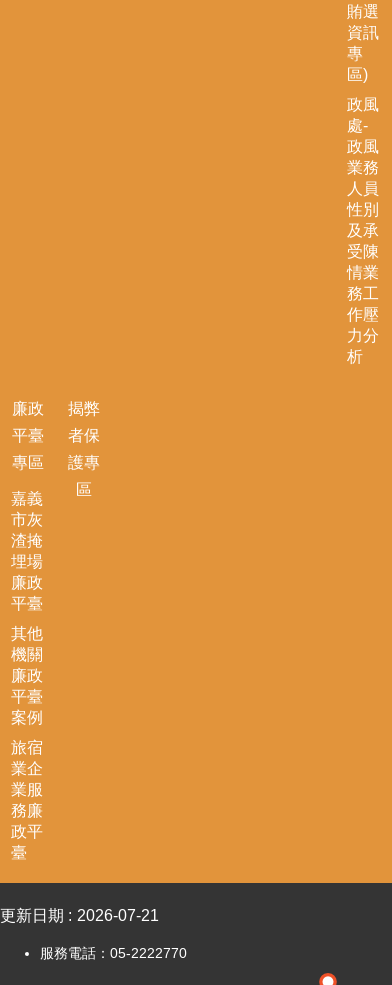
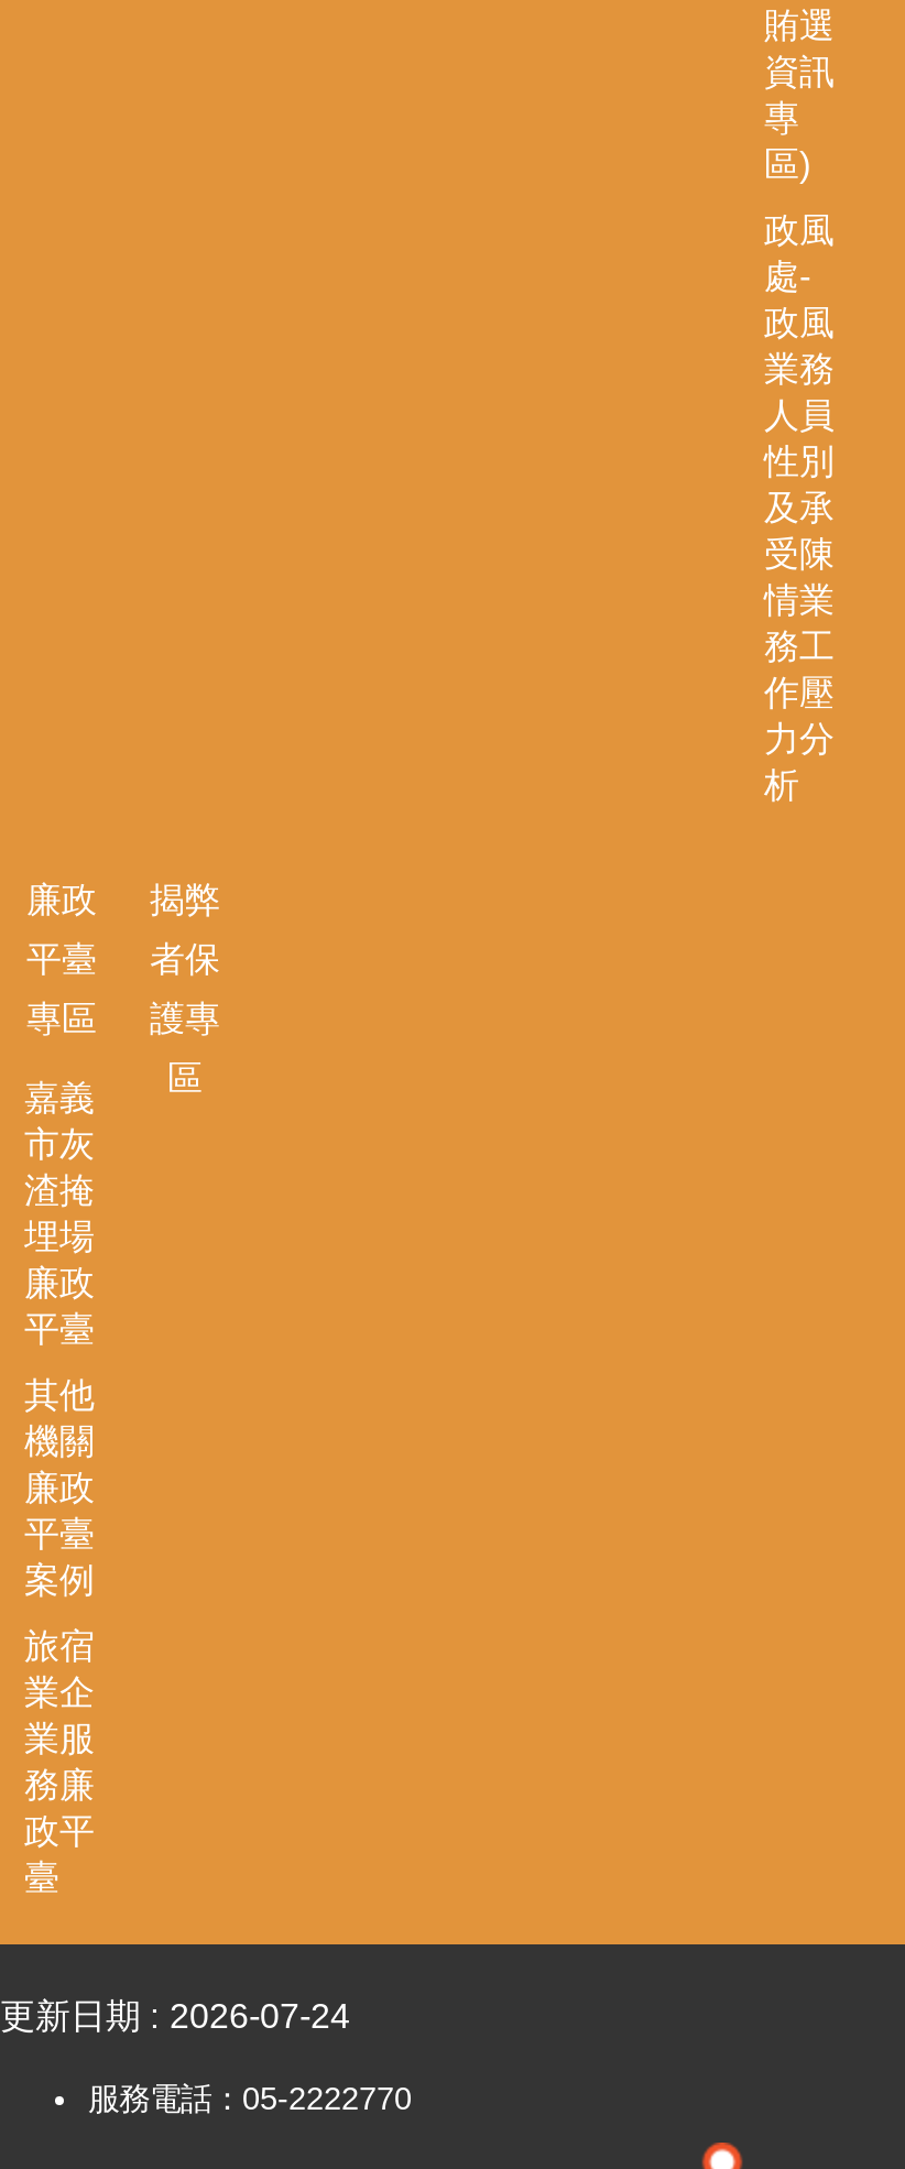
[0,907,159,924] 更新日期 2026-07-21 -> [0,1997,350,2035] 更新日期 2026-07-24

